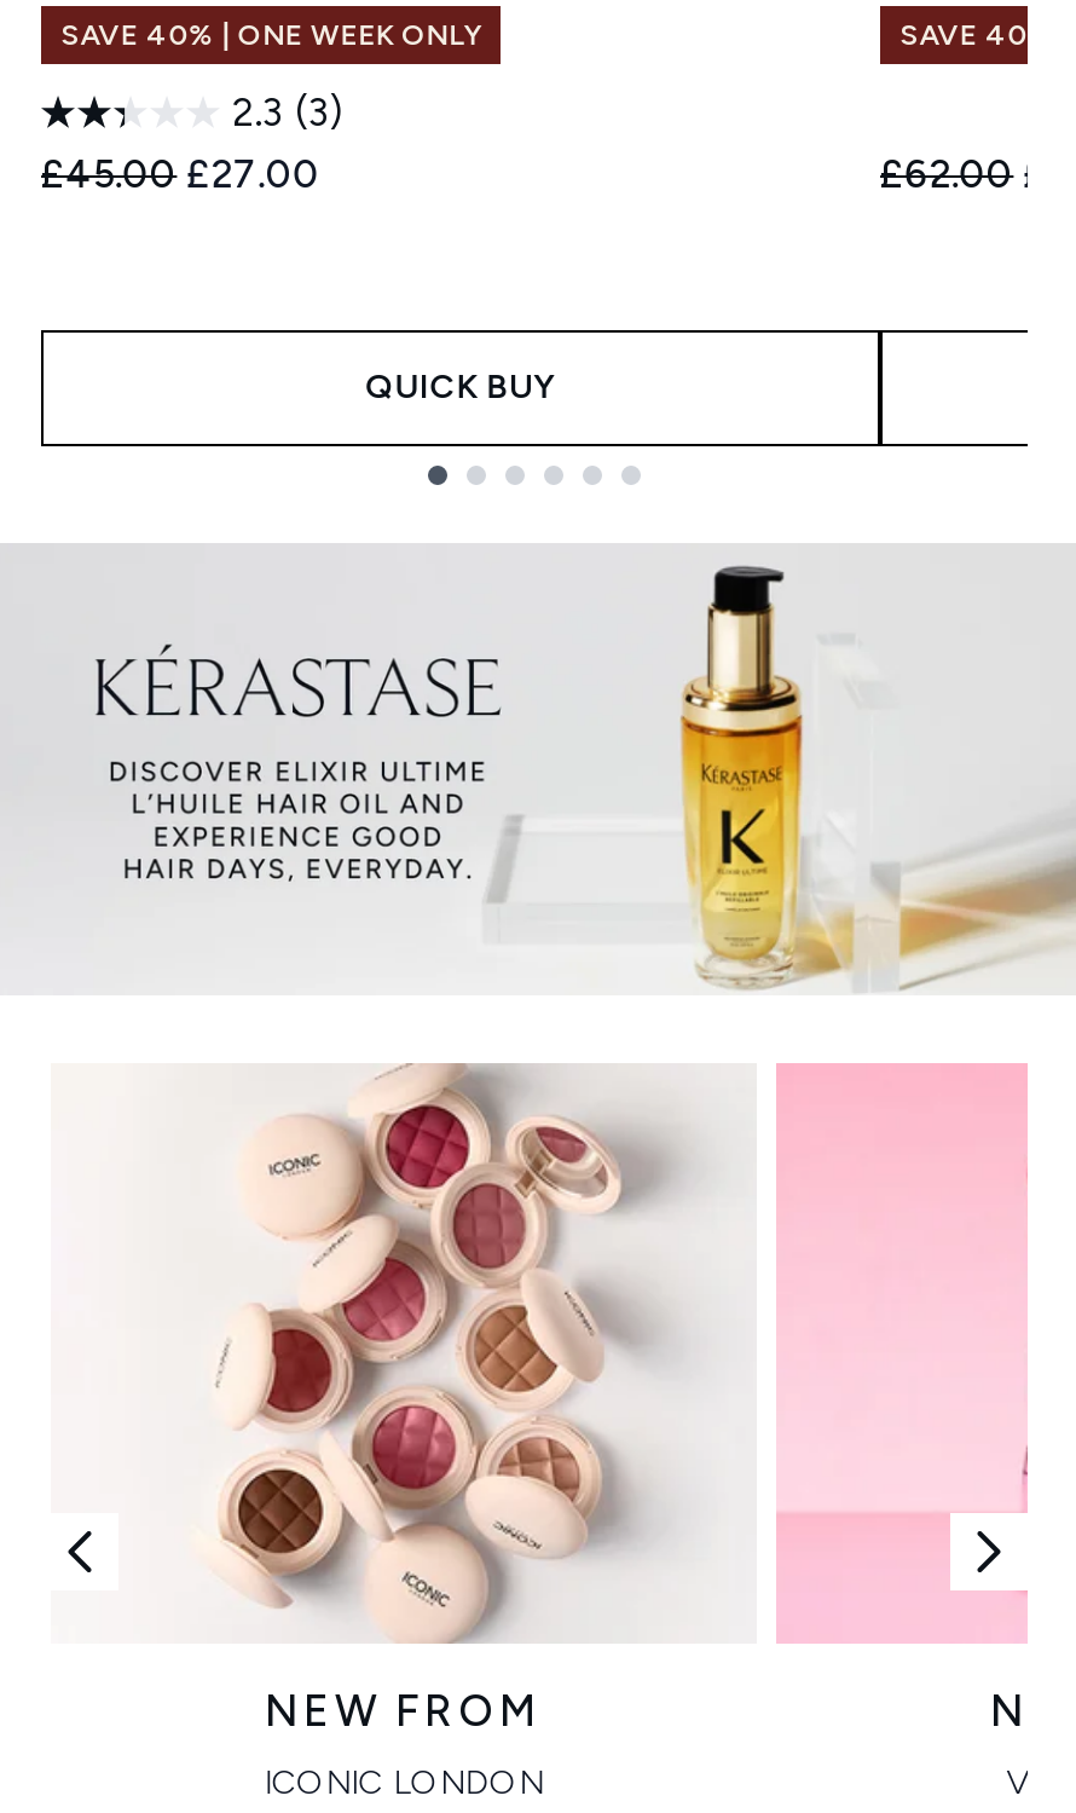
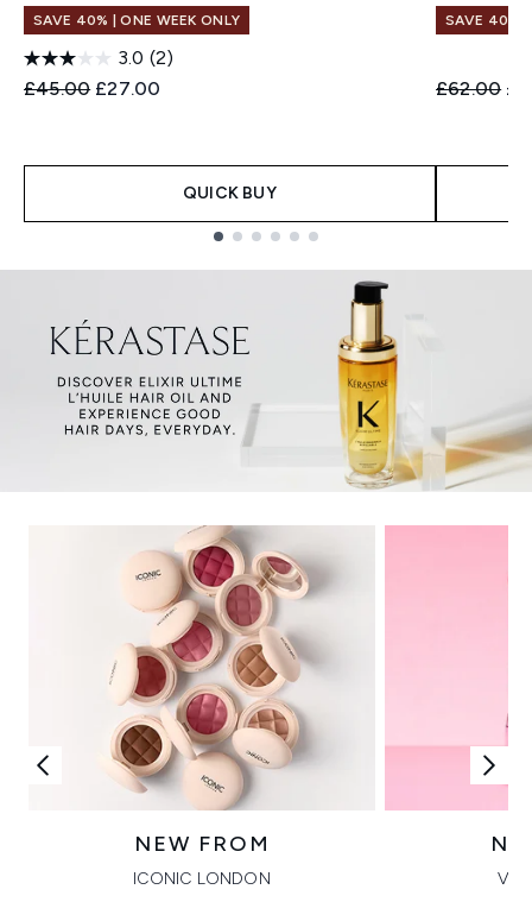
[232,89,343,134] 2.3 (3) -> [118,46,173,69] 3.0 (2)

